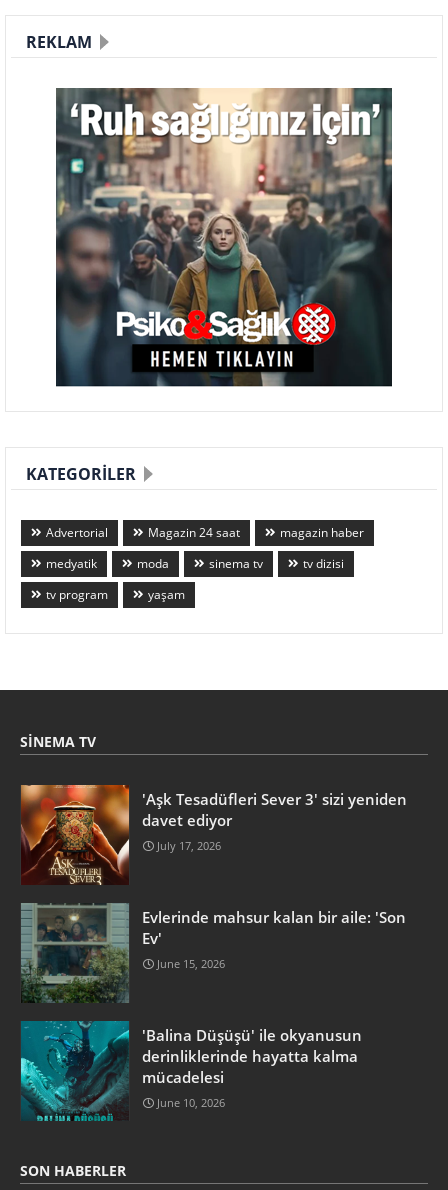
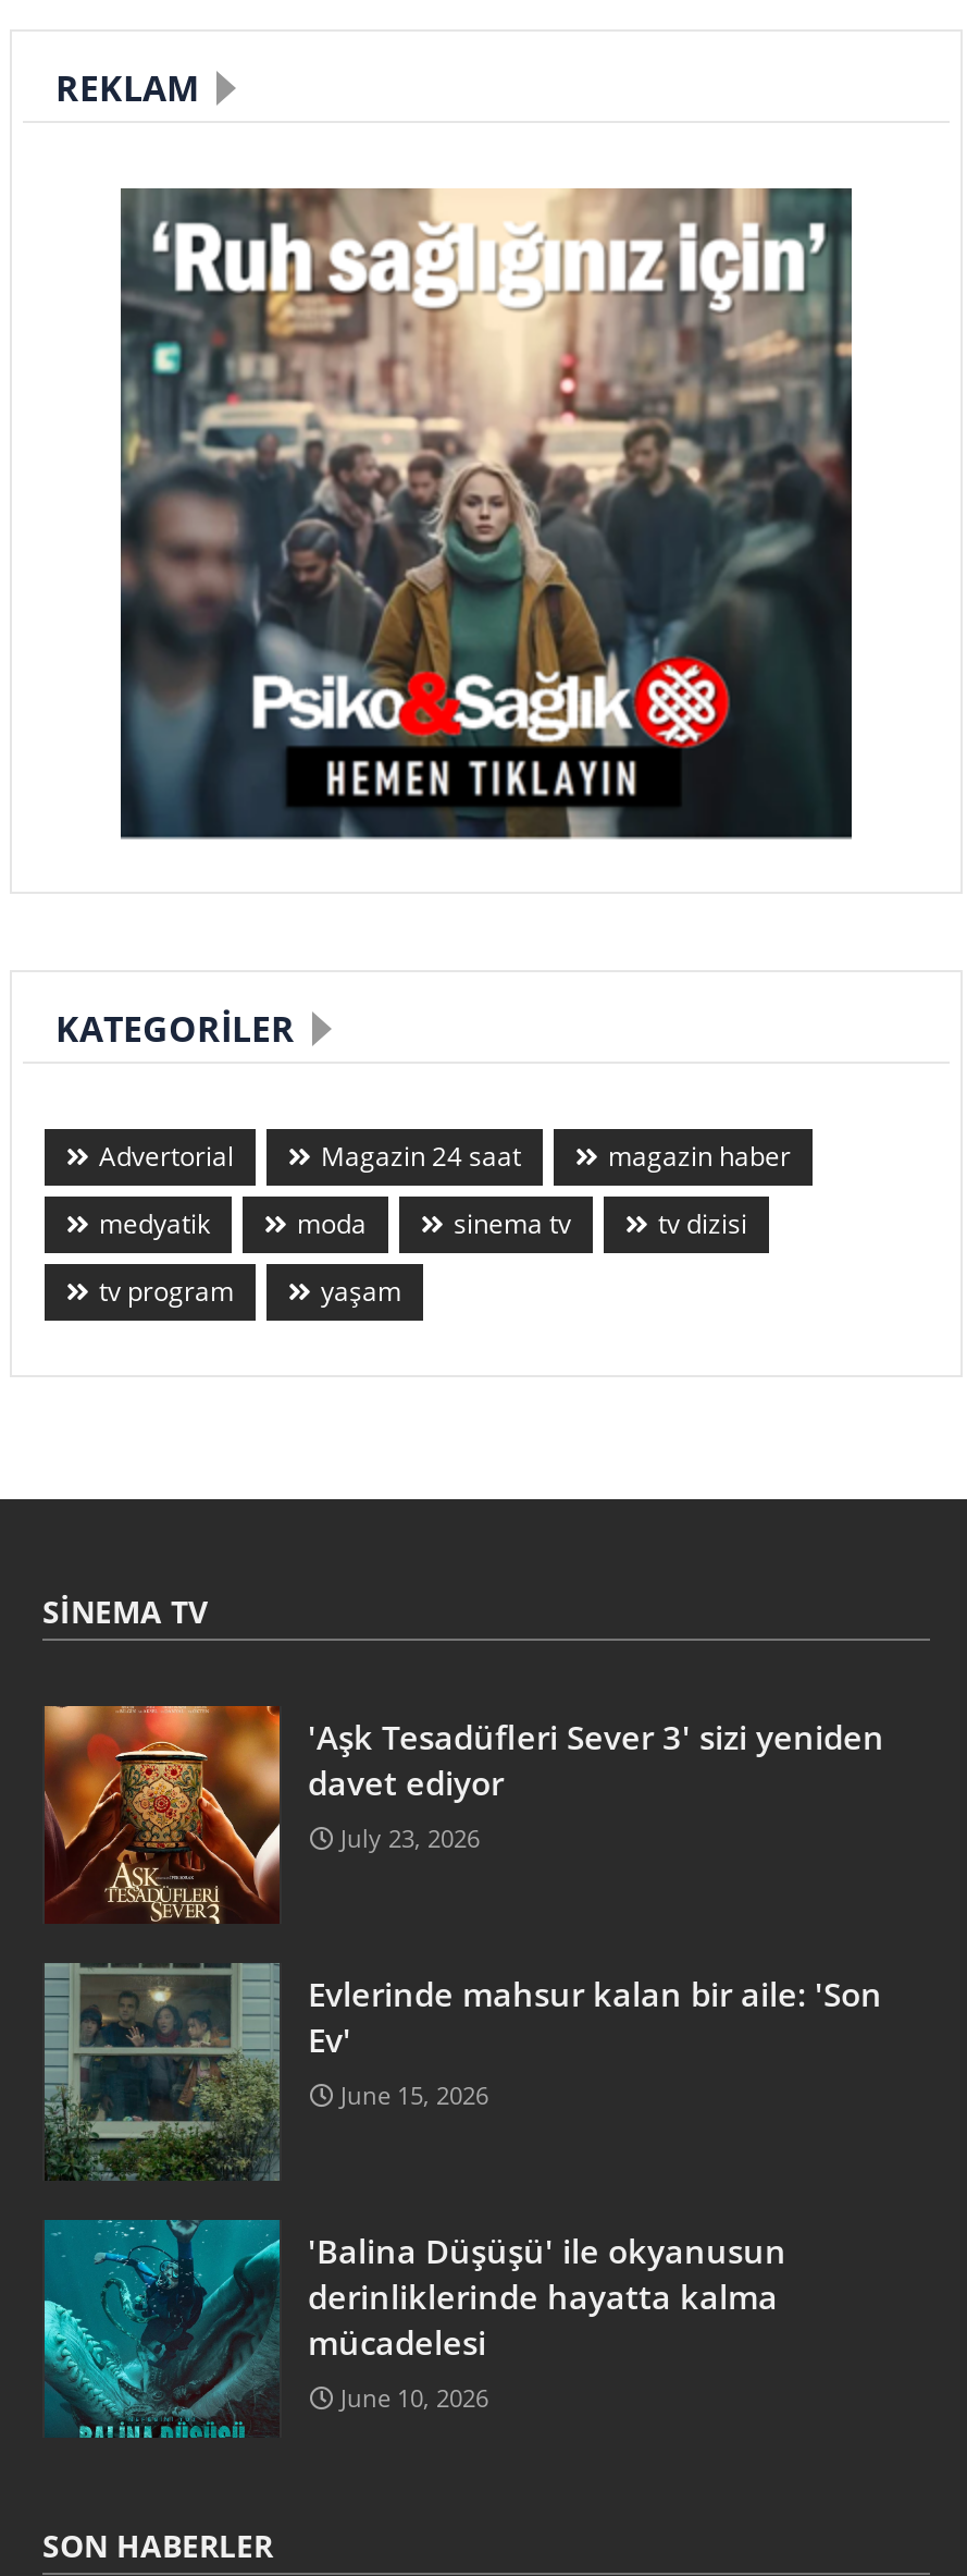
[157,838,221,853] July 17, 2026 -> [340,1823,480,1855] July 23, 2026

